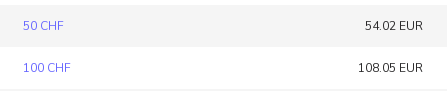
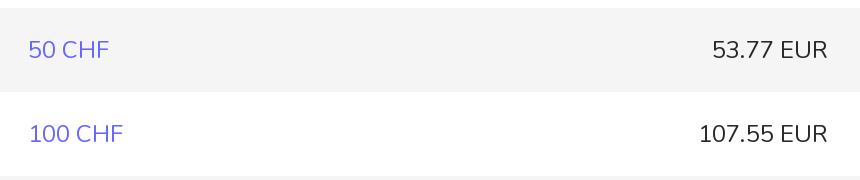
[365,18,423,34] 54.02 EUR -> [712,34,828,66] 53.77 EUR
[358,60,423,76] 108.05 EUR -> [698,118,828,150] 107.55 EUR

